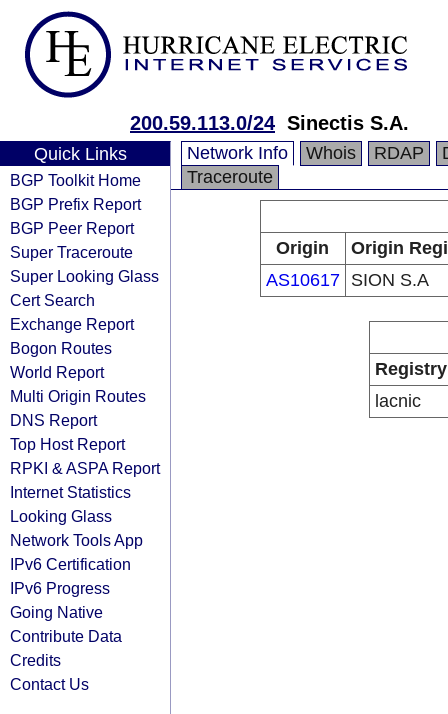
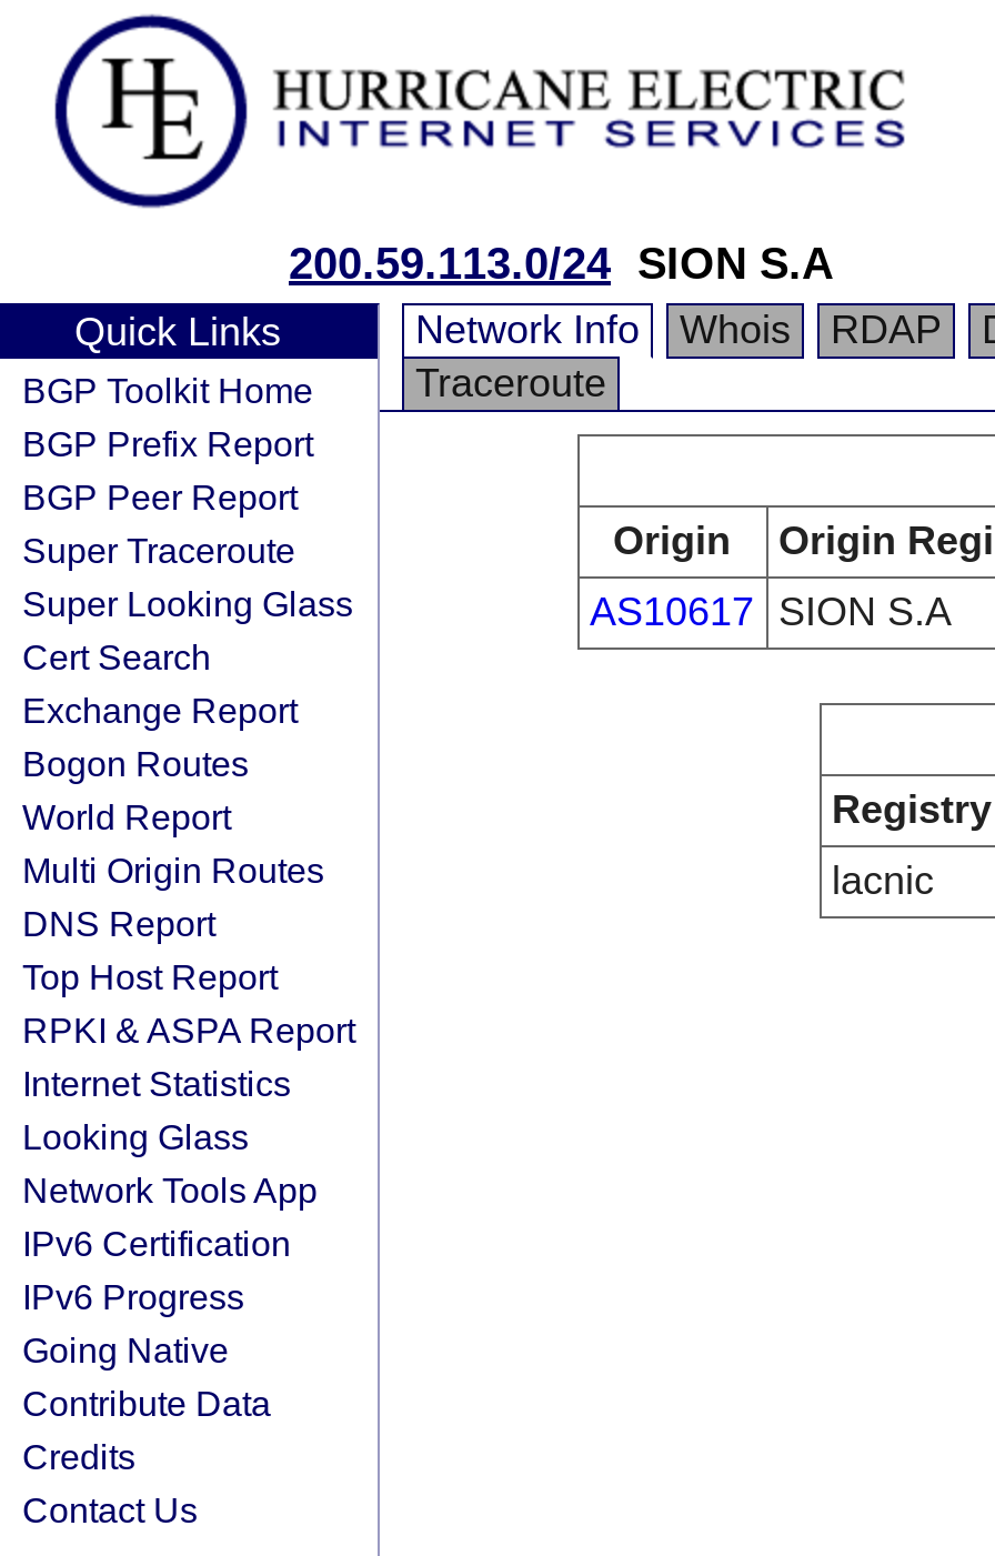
[130,112,409,134] 200.59.113.0/24 Sinectis S.A. -> [289,239,833,288] 200.59.113.0/24 SION S.A

